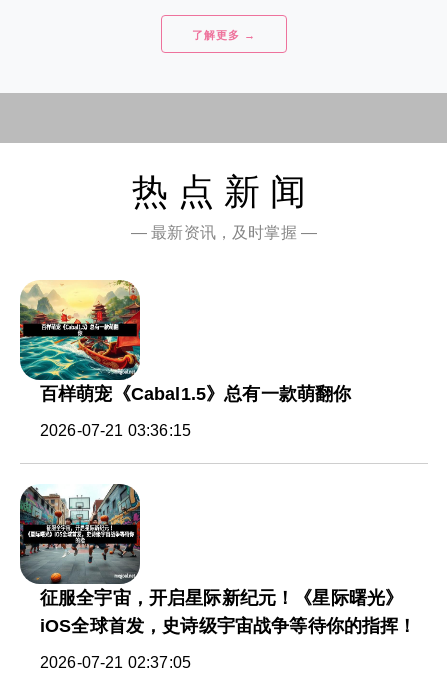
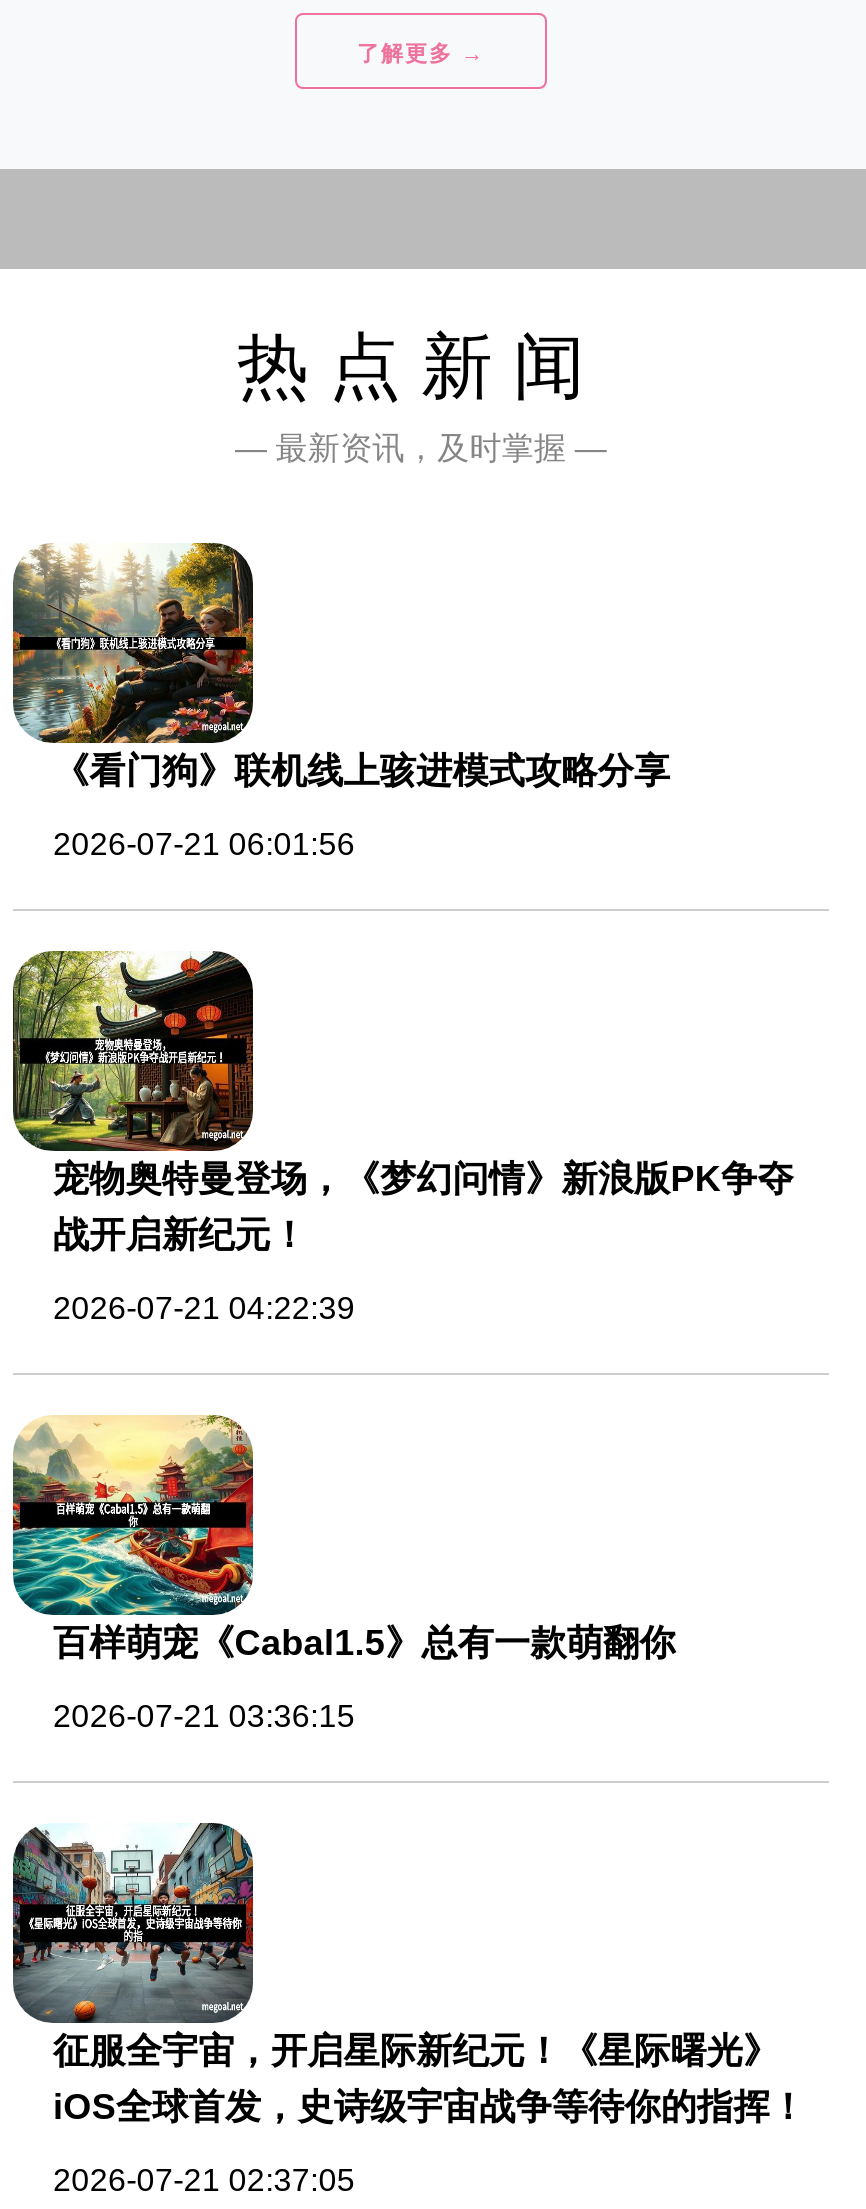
none -> [13,543,670,861] [image] | 《看门狗》联机线上骇进模式攻略分享 | 2026-07-21 06:01:56
none -> [13,949,794,1325] [image] | 宠物奥特曼登场，《梦幻问情》新浪版PK争夺 | 战开启新纪元！ | 2026-07-21 04:22:39

